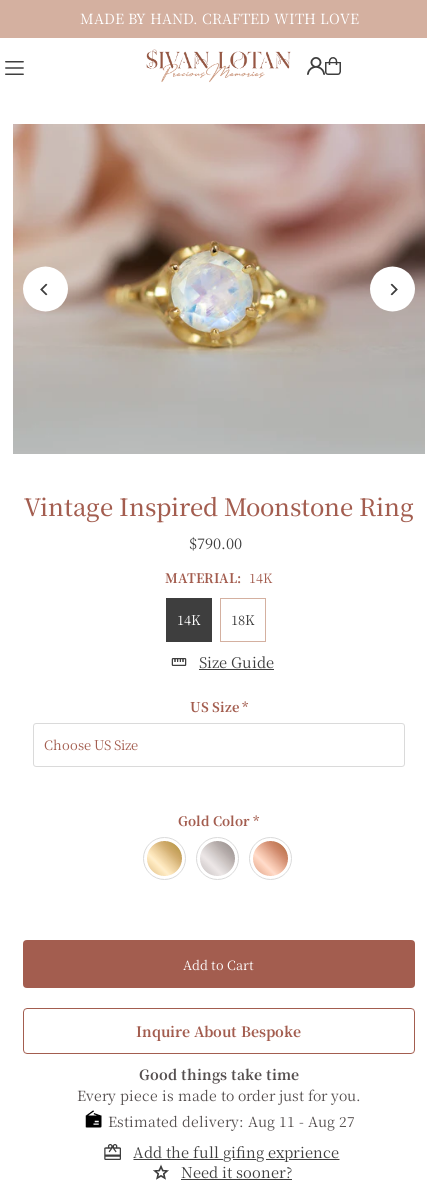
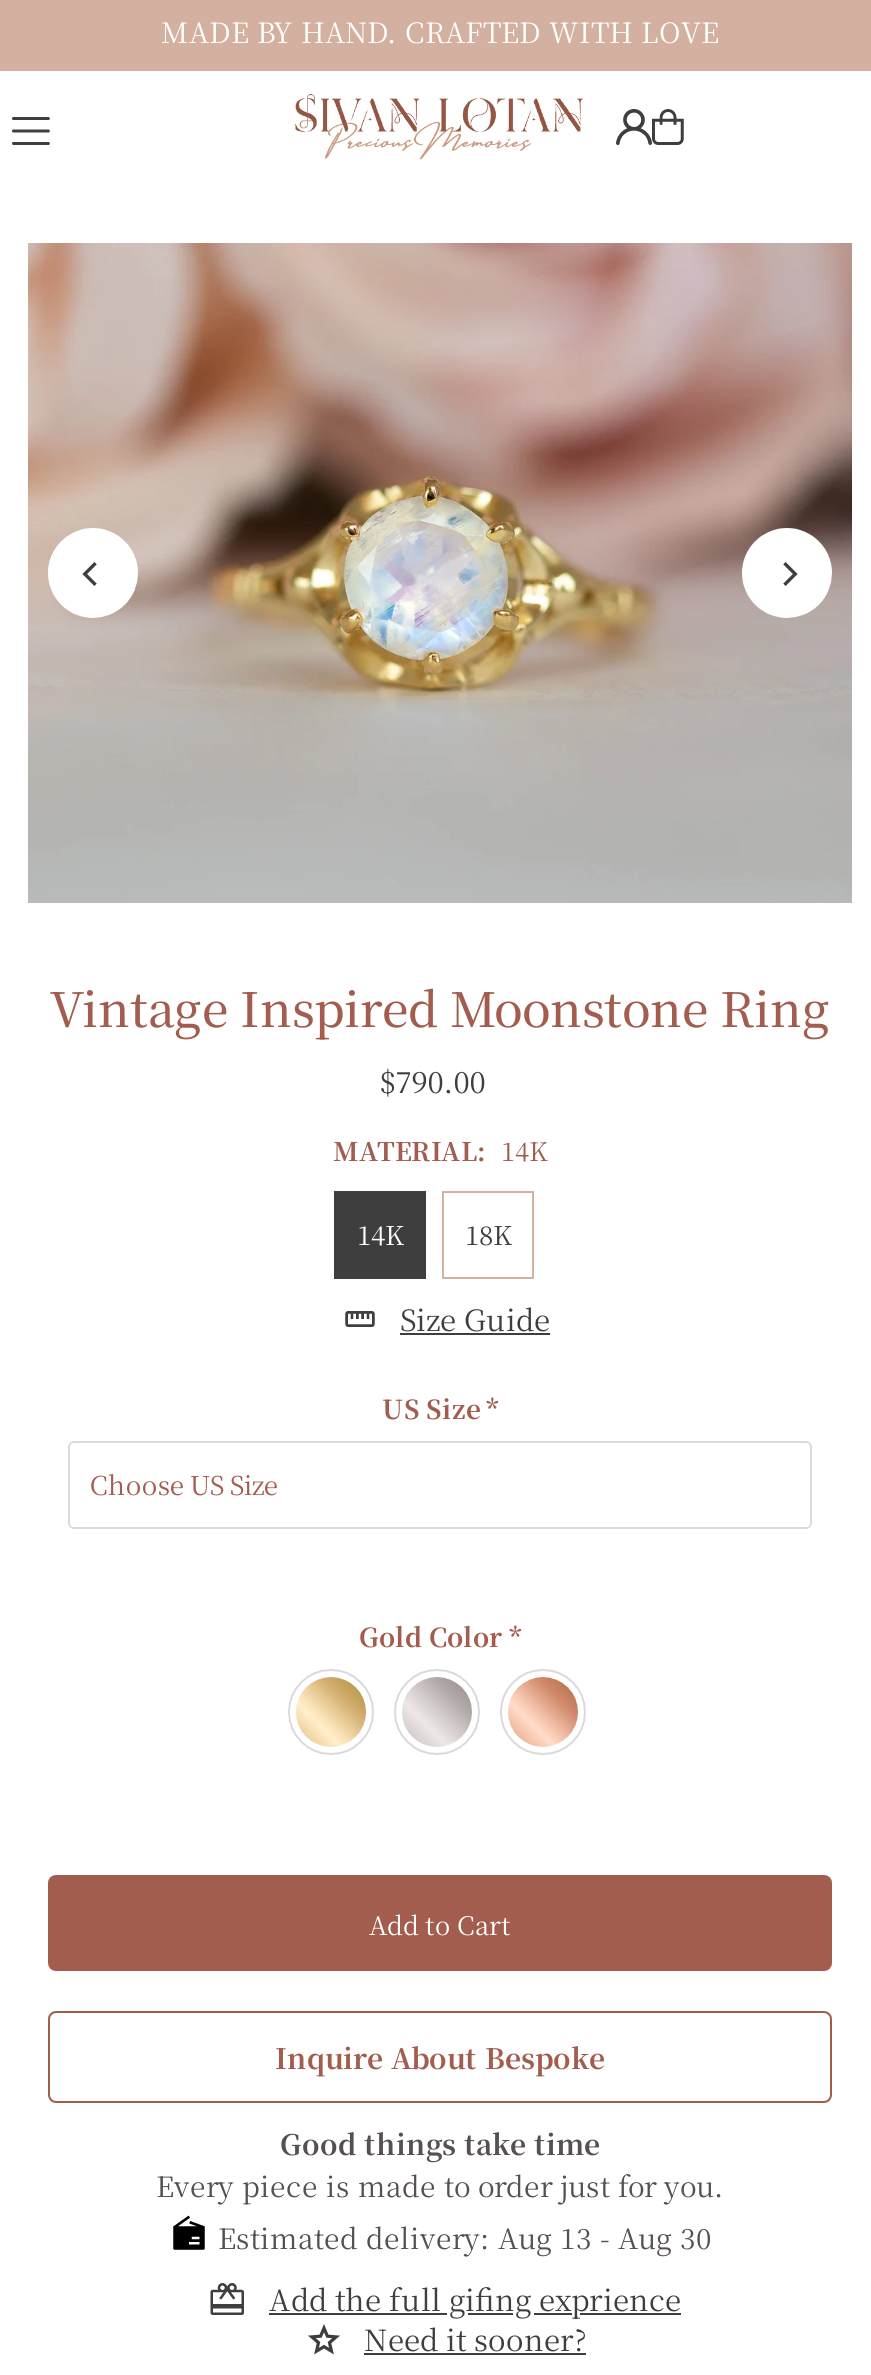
[104,1111,355,1131] Estimated delivery: Aug 11 - Aug 27 -> [210,2217,712,2257] Estimated delivery: Aug 13 - Aug 30

